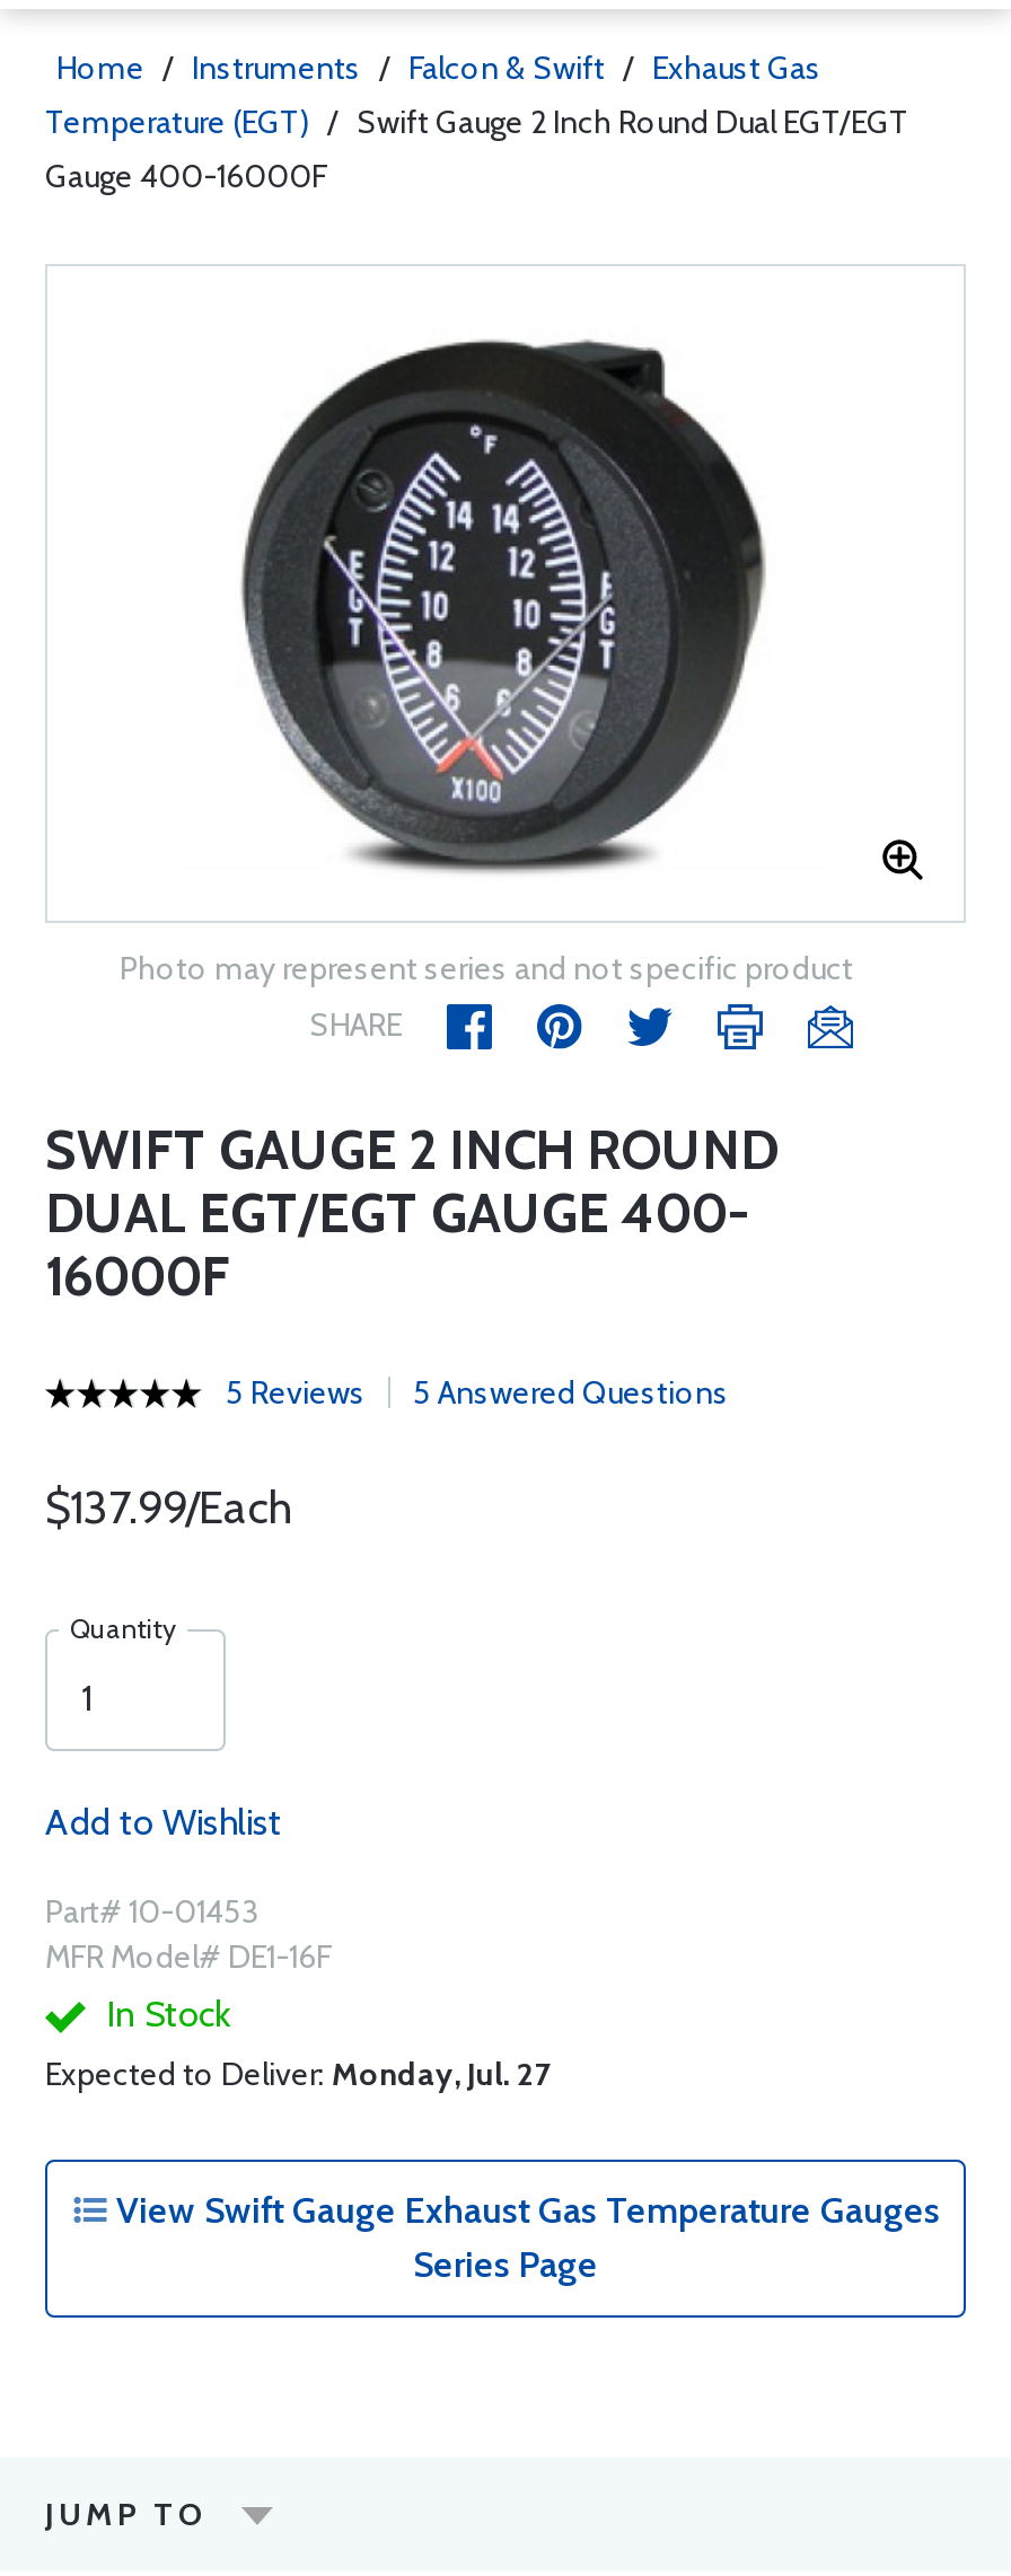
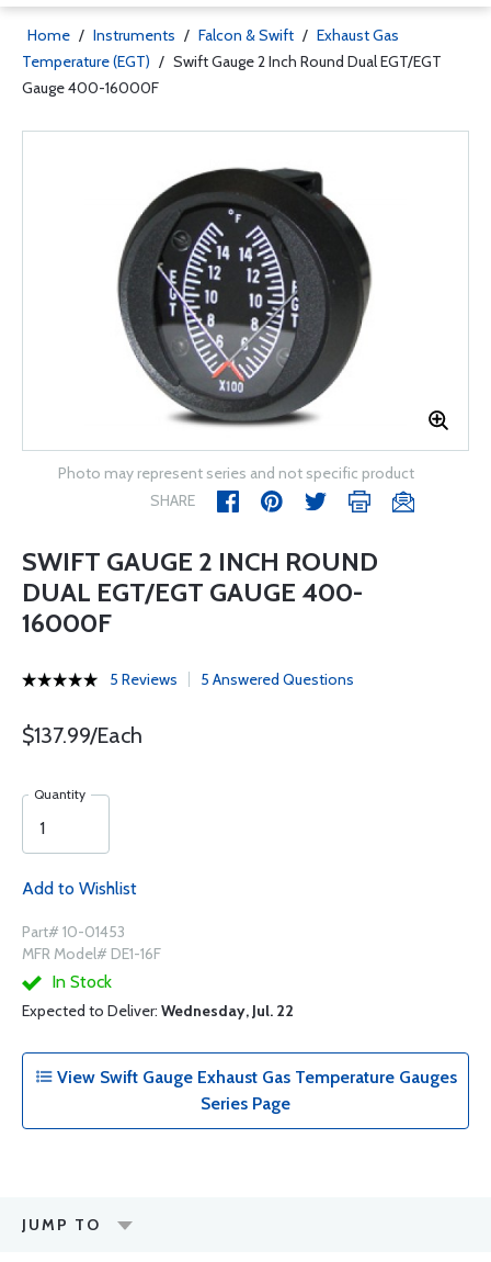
[45,2054,551,2094] Expected to Deliver: Monday, Jul. 27 -> [22,1001,294,1021] Expected to Deliver: Wednesday, Jul. 22

